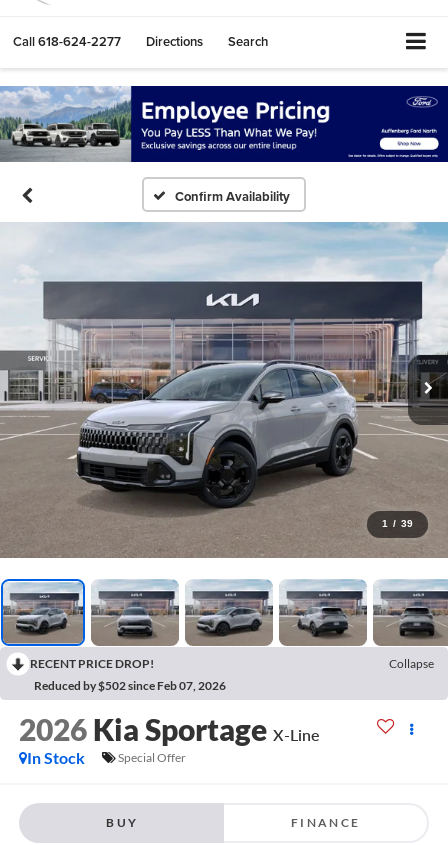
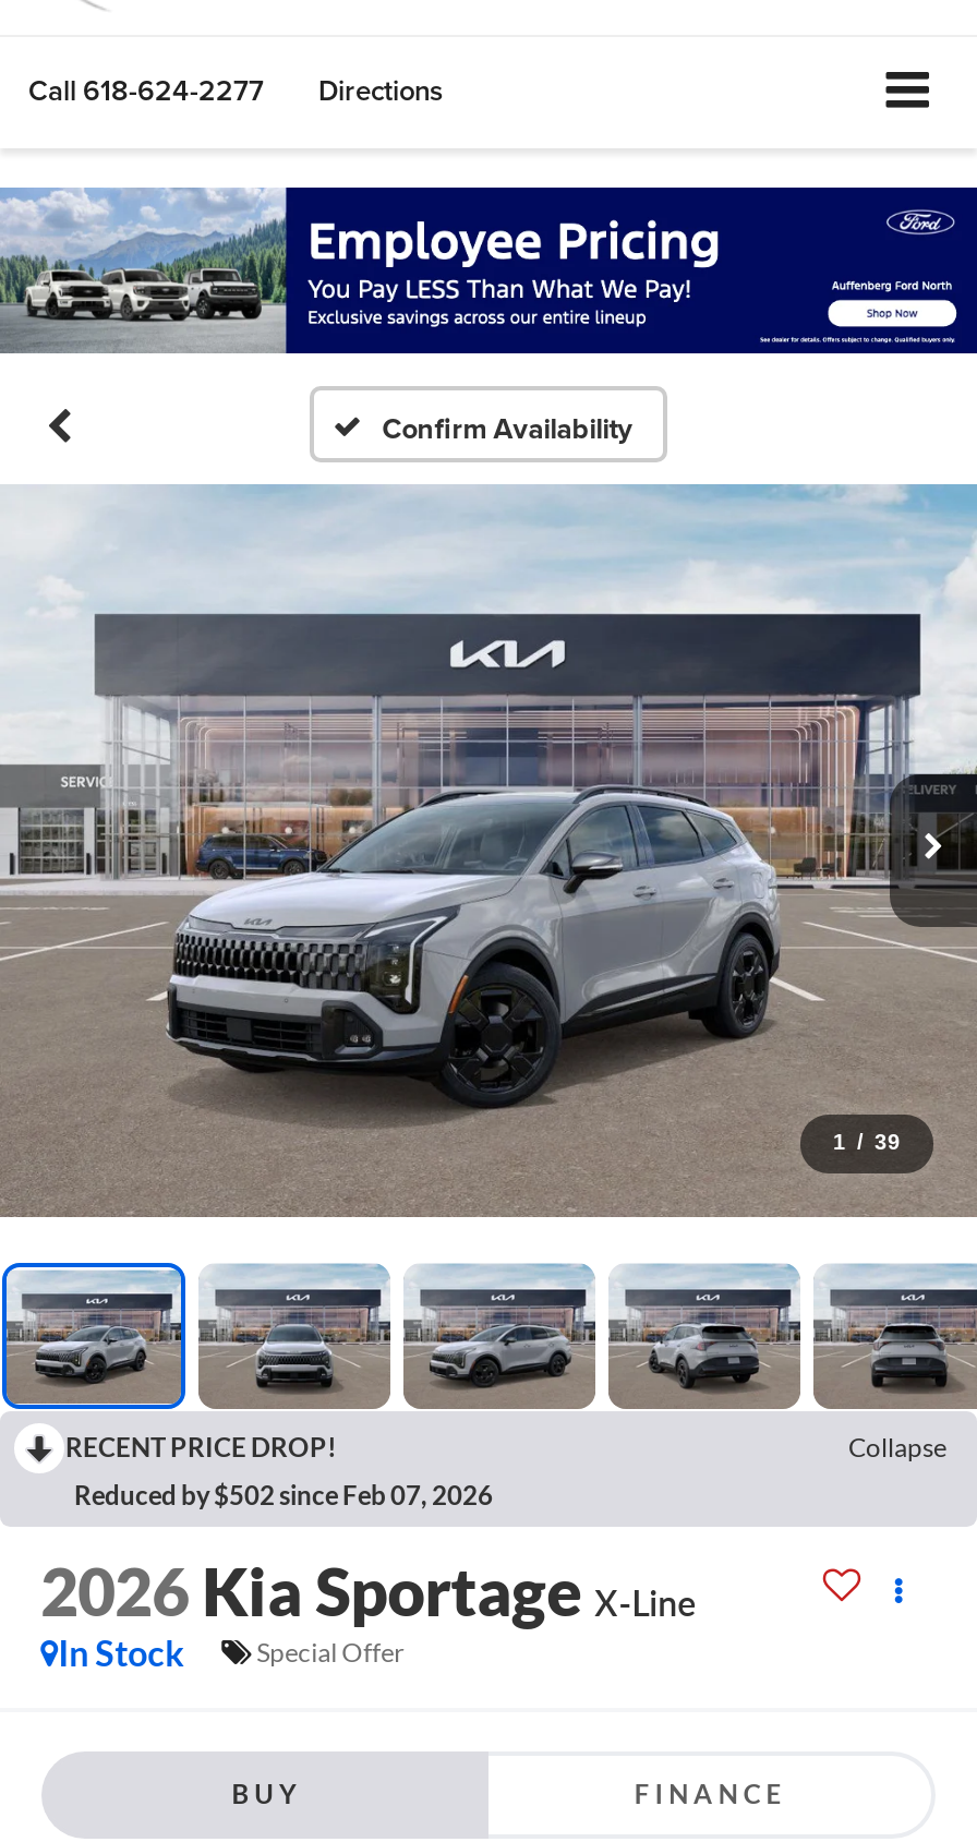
[228,32,268,51] Search -> none

